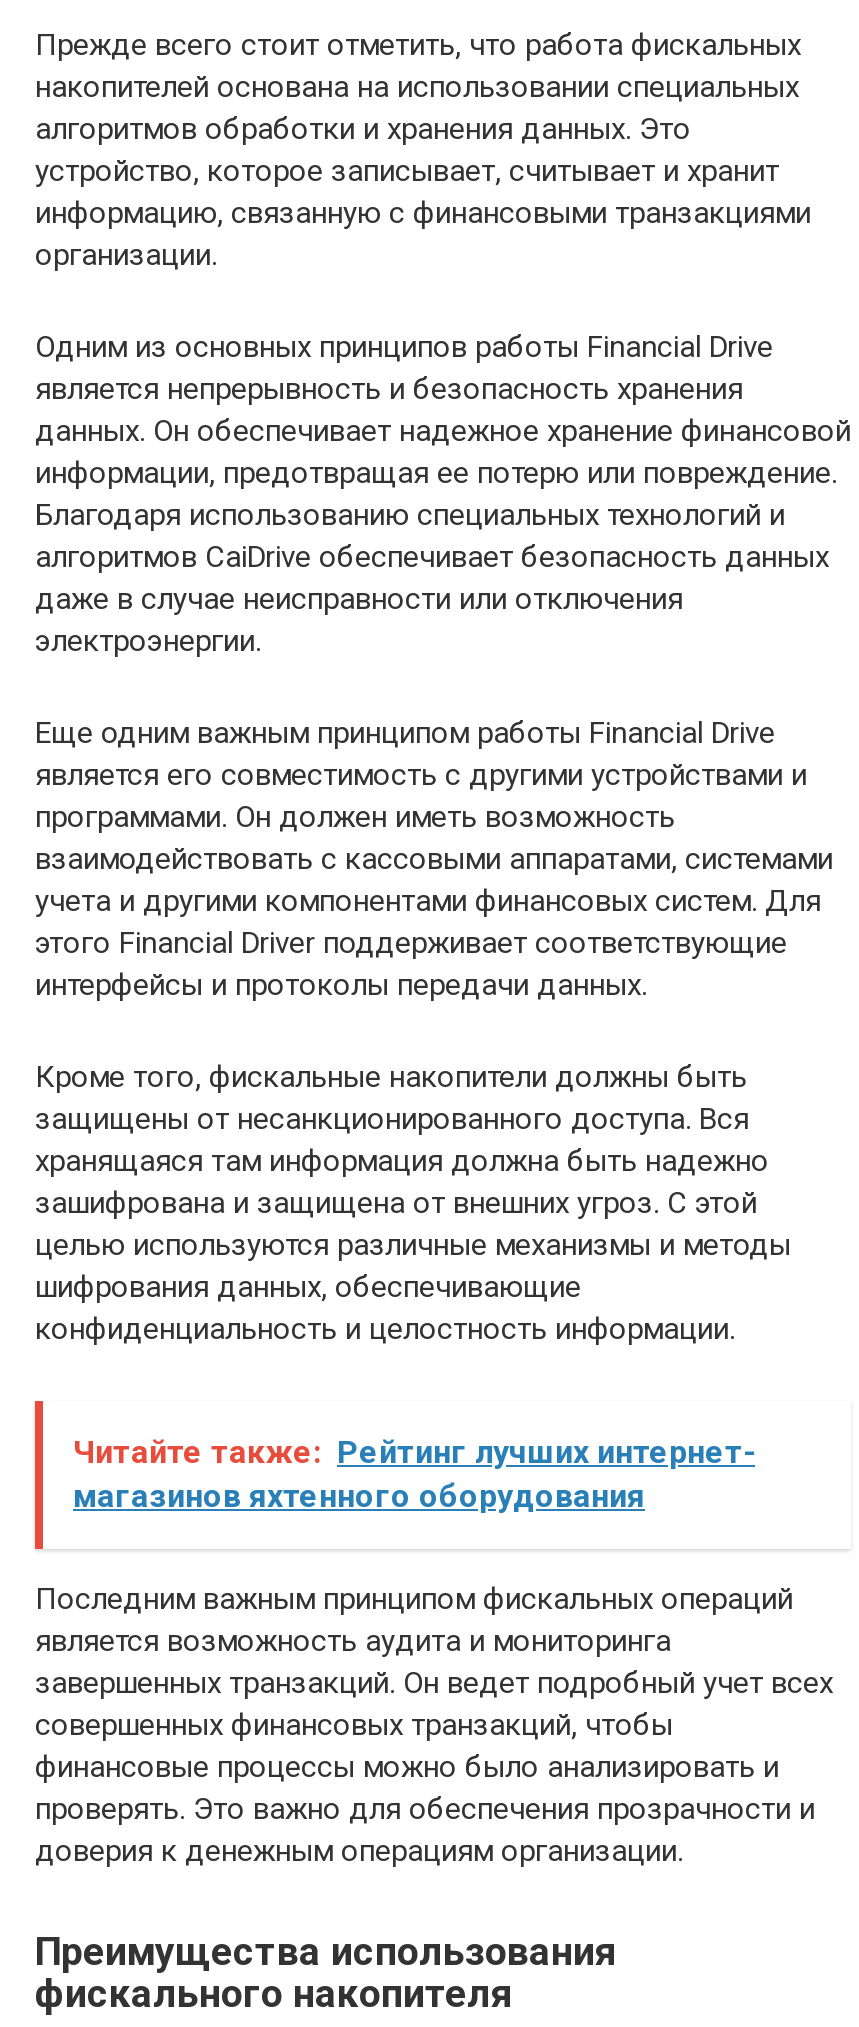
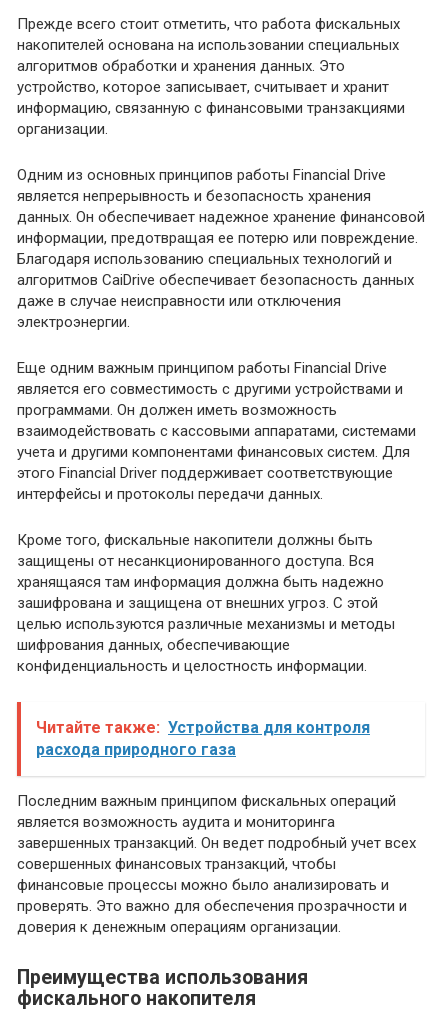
[73,1433,755,1515] Читайте также: Рейтинг лучших интернет- | магазинов яхтенного оборудования -> [36,718,370,759] Читайте также: Устройства для контроля | расхода природного газа

